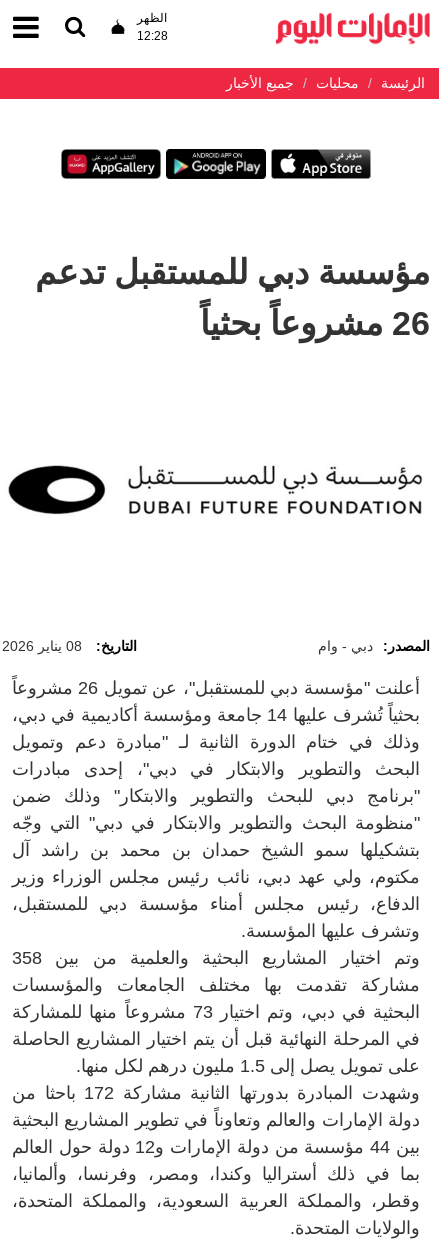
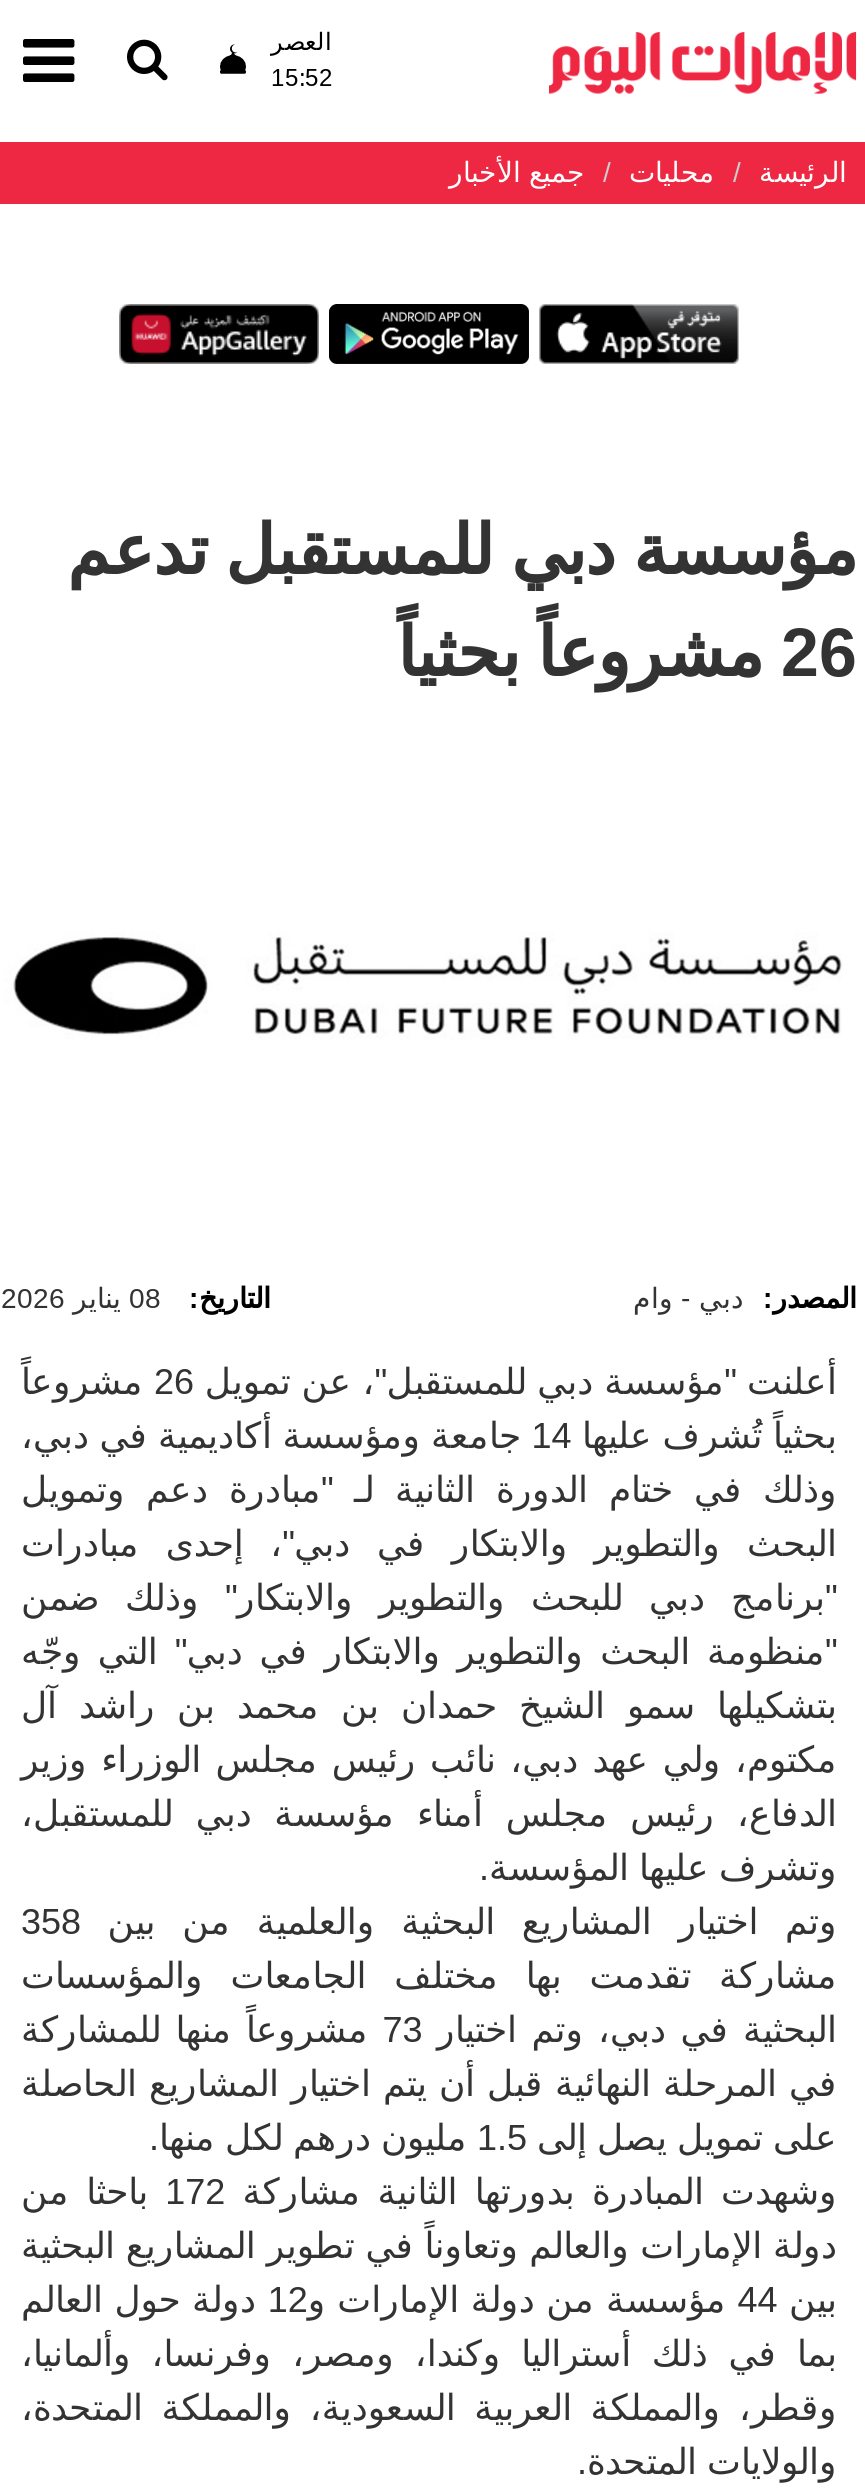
[137,11,168,43] الظهر | 12:28 -> [271,28,333,92] العصر | 15:52

